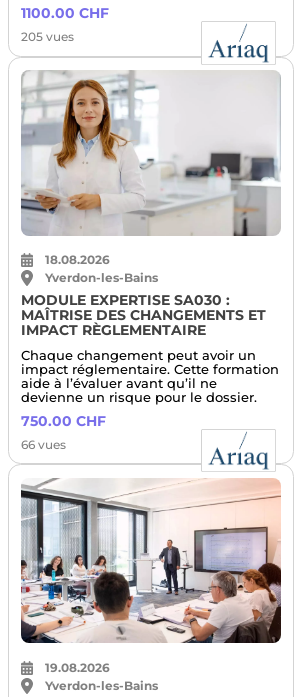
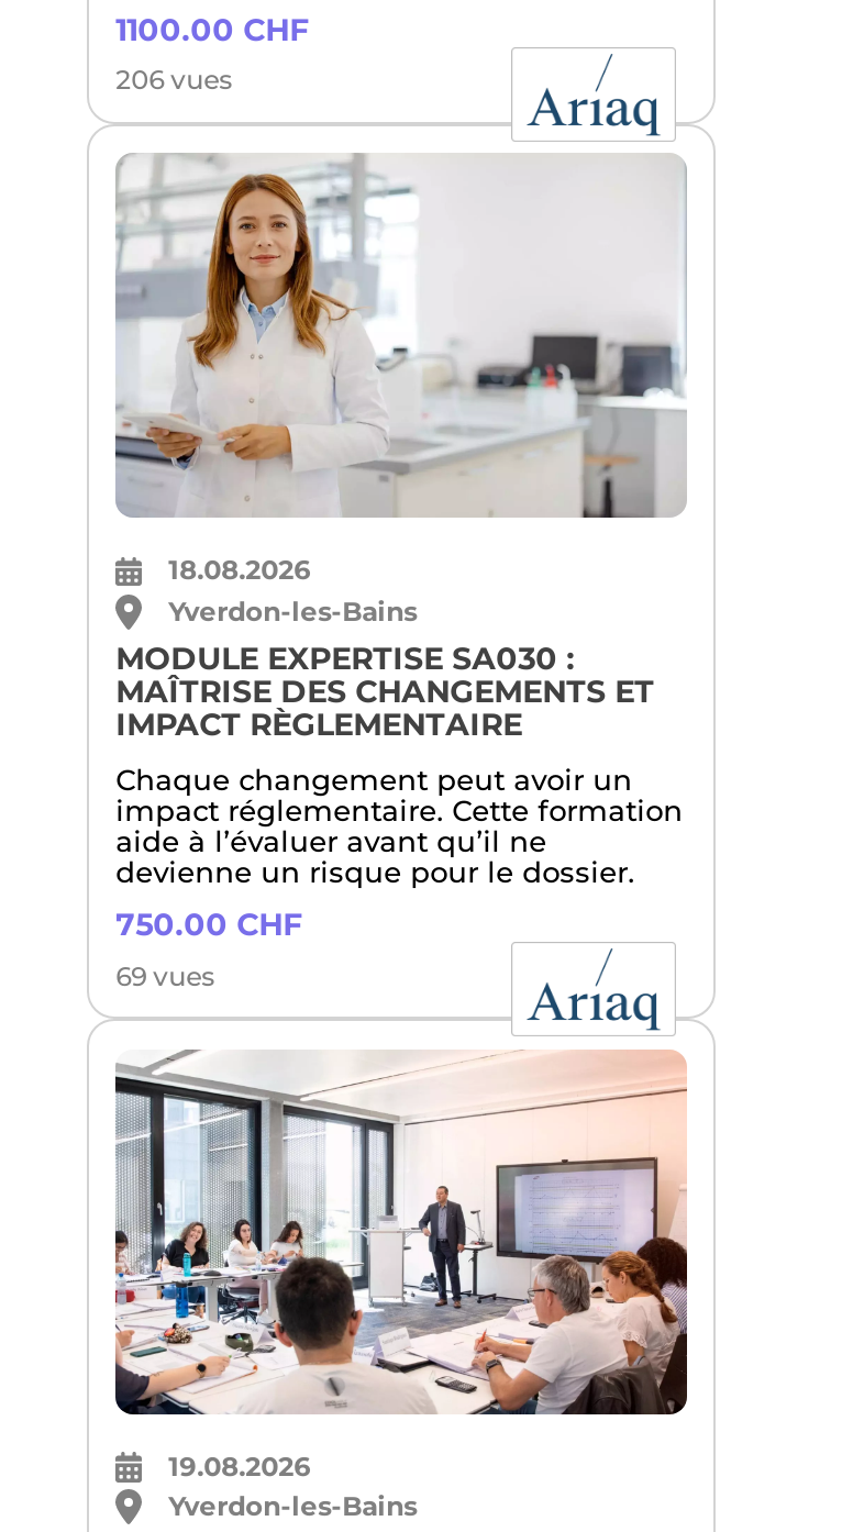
[21,29,74,44] 205 vues -> [116,64,232,97] 206 vues
[21,437,66,452] 66 vues -> [116,960,215,993] 69 vues

